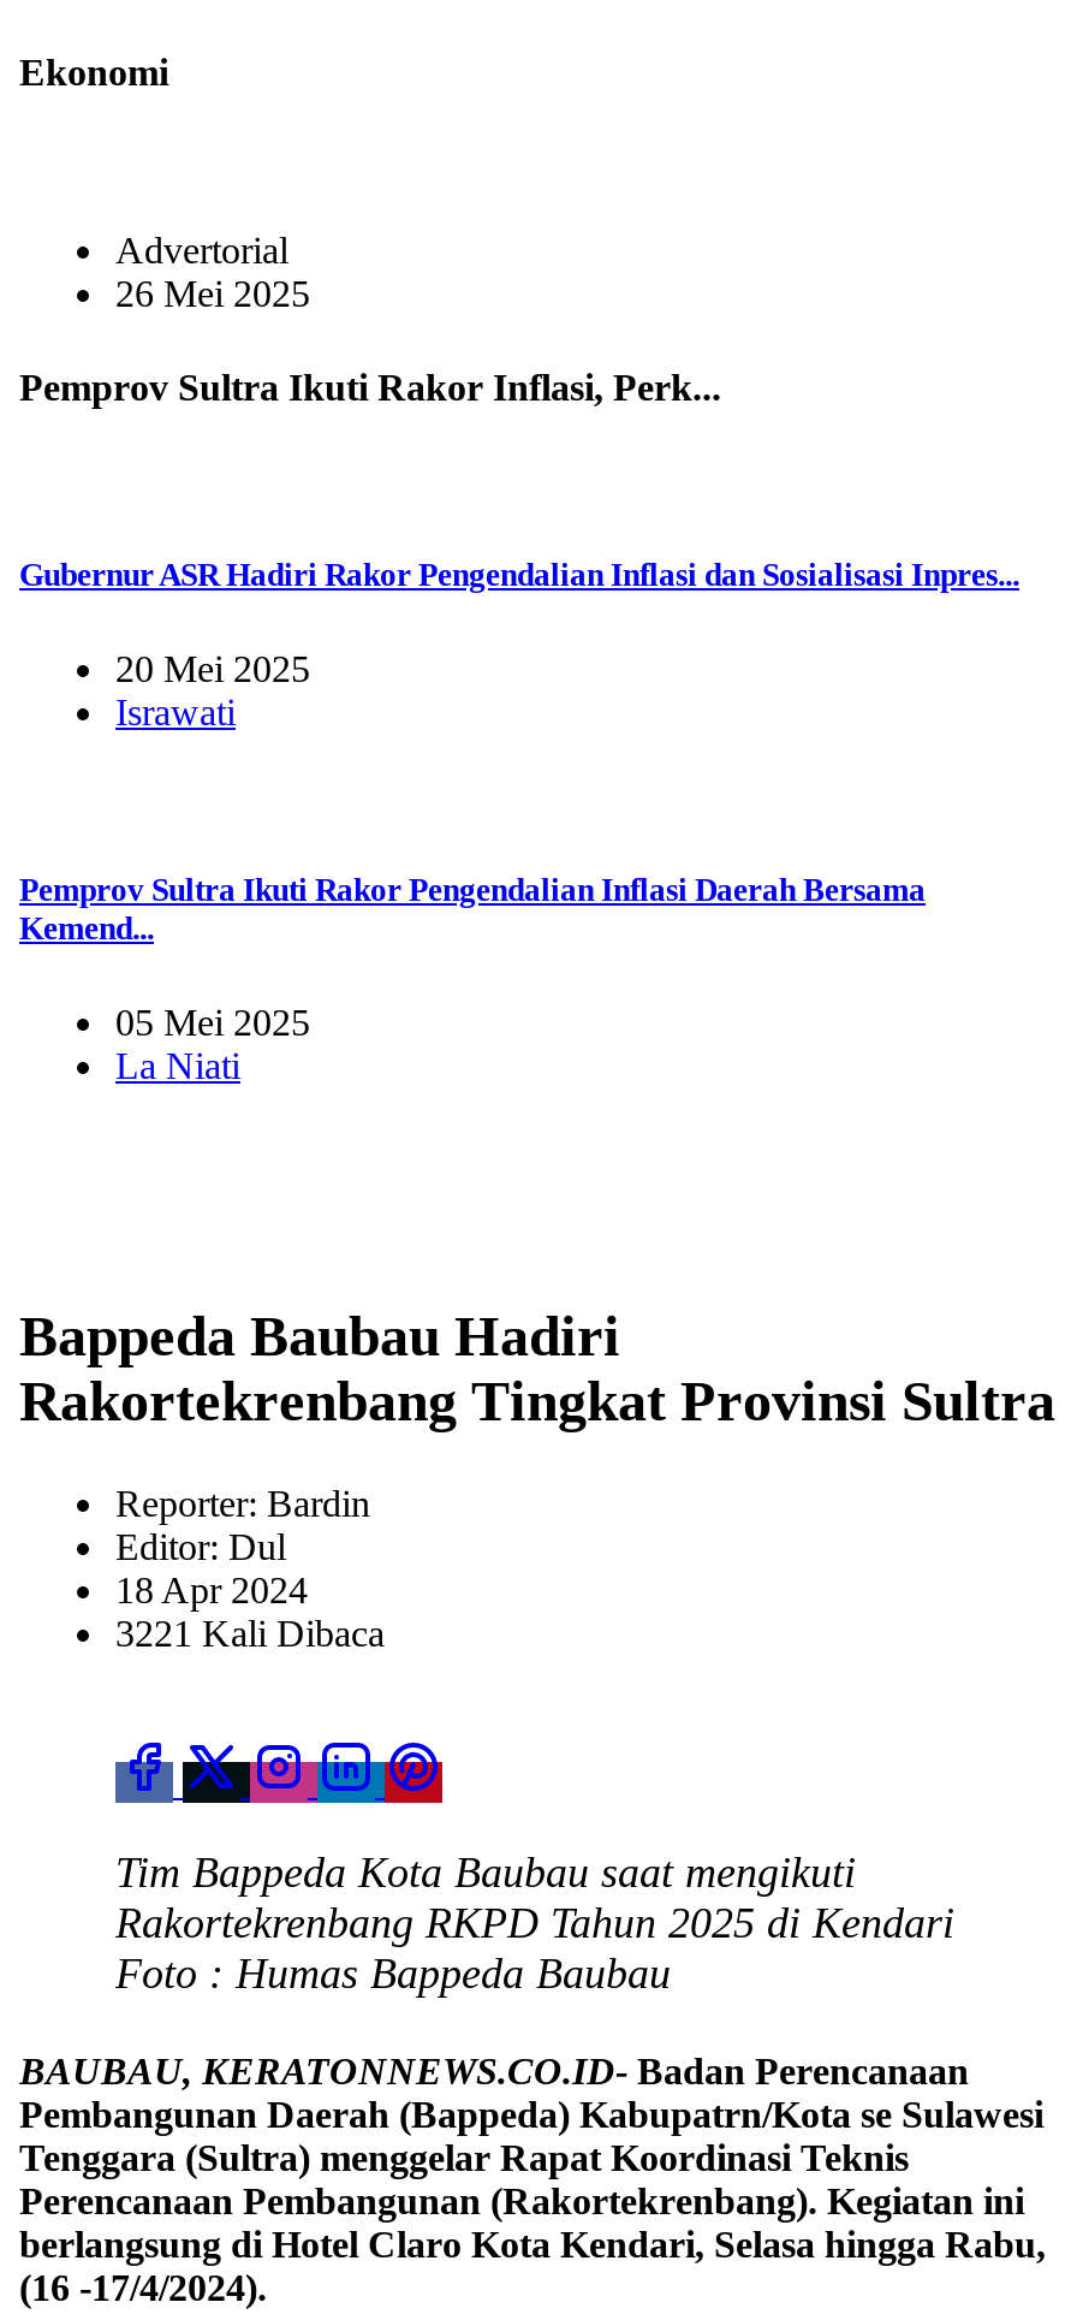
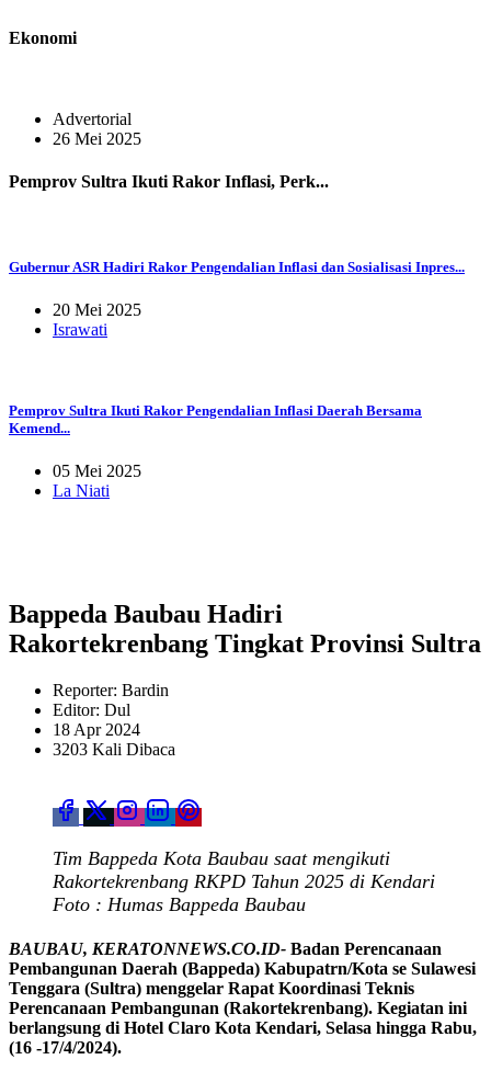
[115,1612,385,1653] 3221 Kali Dibaca -> [53,740,175,758] 3203 Kali Dibaca

